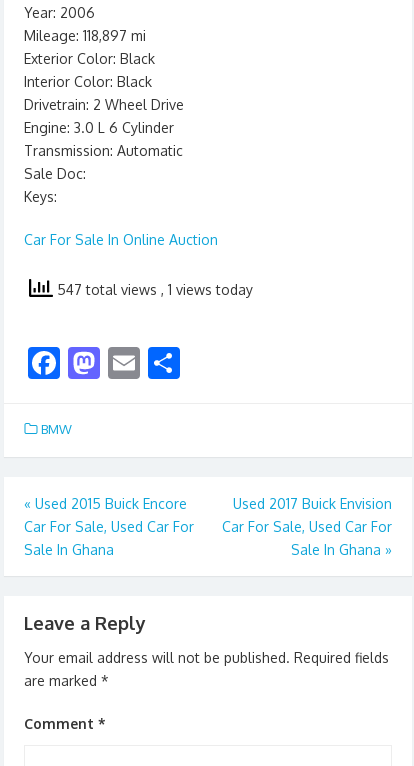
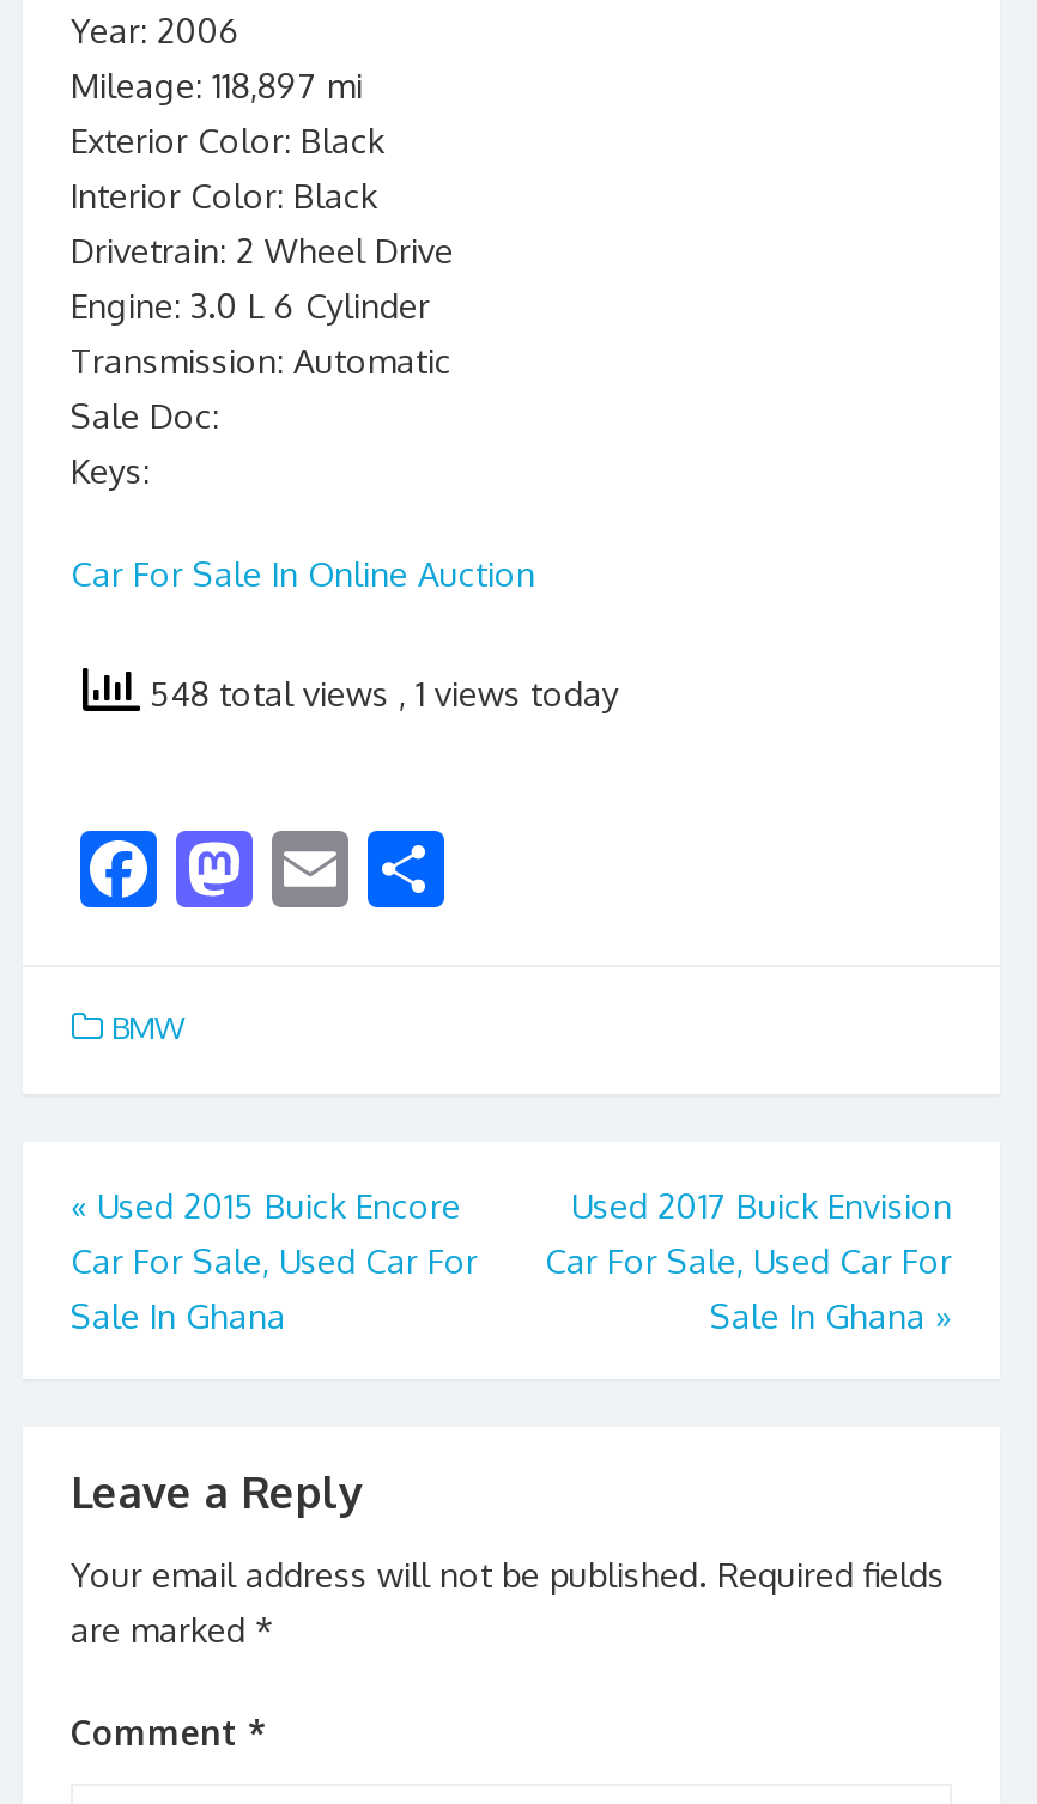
[53,281,253,298] 547 total views, 1 views today -> [140,673,619,713] 548 total views, 1 views today

